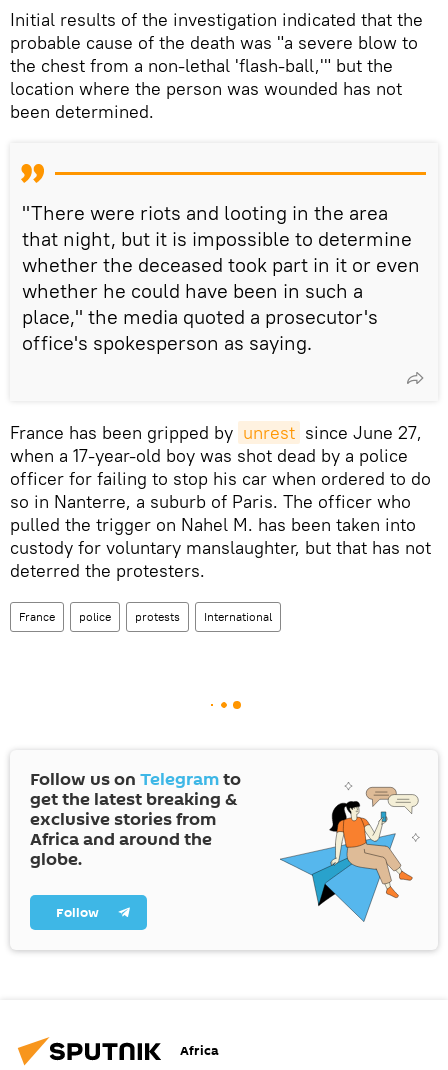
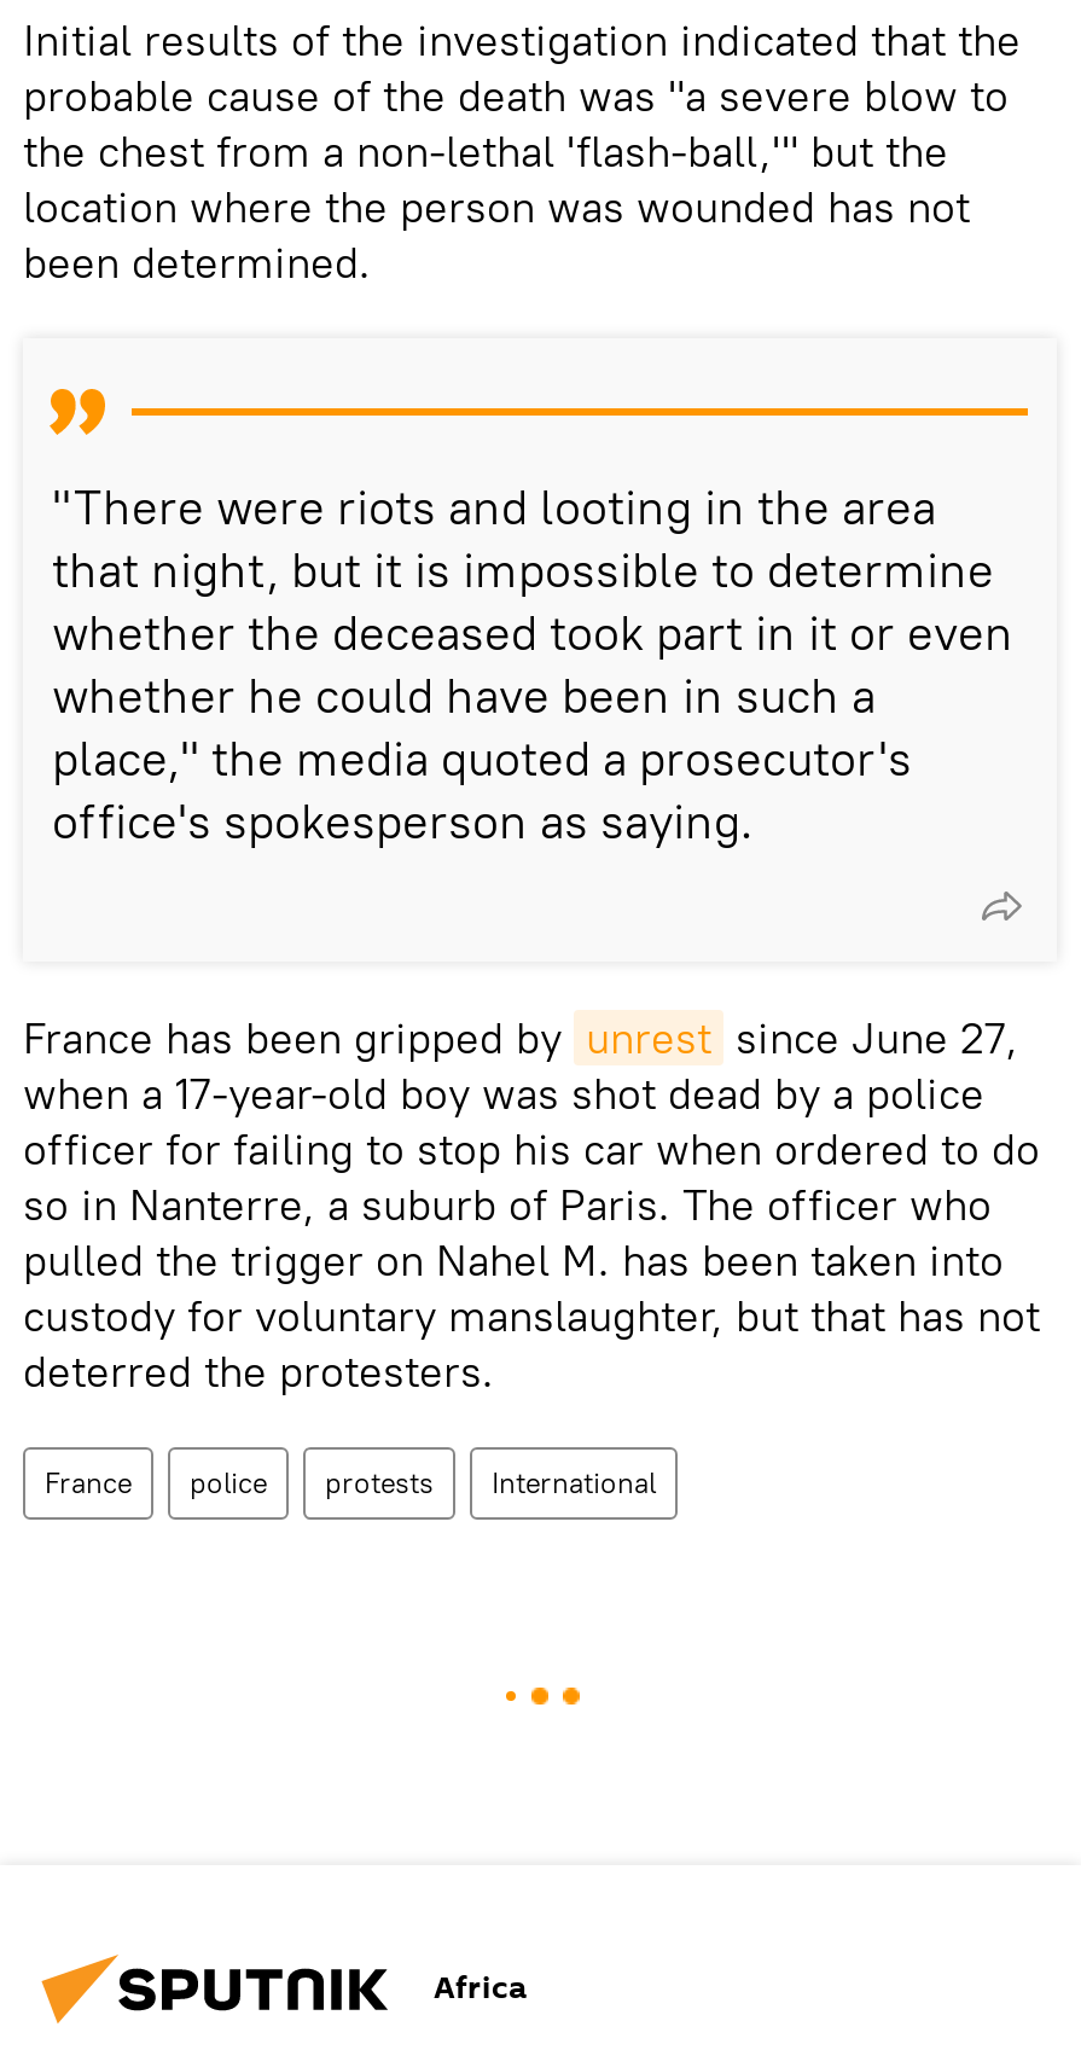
[30,767,420,923] [image] | Follow us on Telegram to | get the latest breaking & | exclusive stories from | Africa and around the | globe. | Follow -> none

